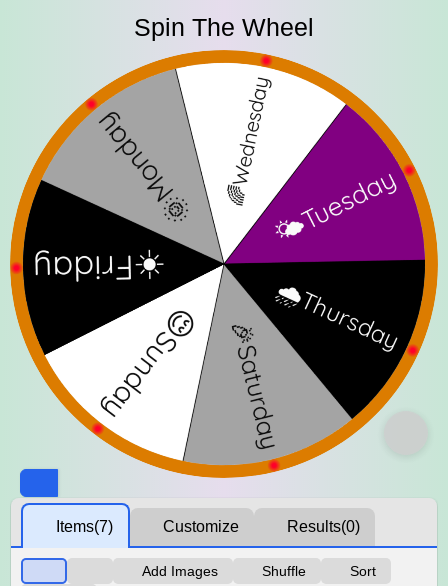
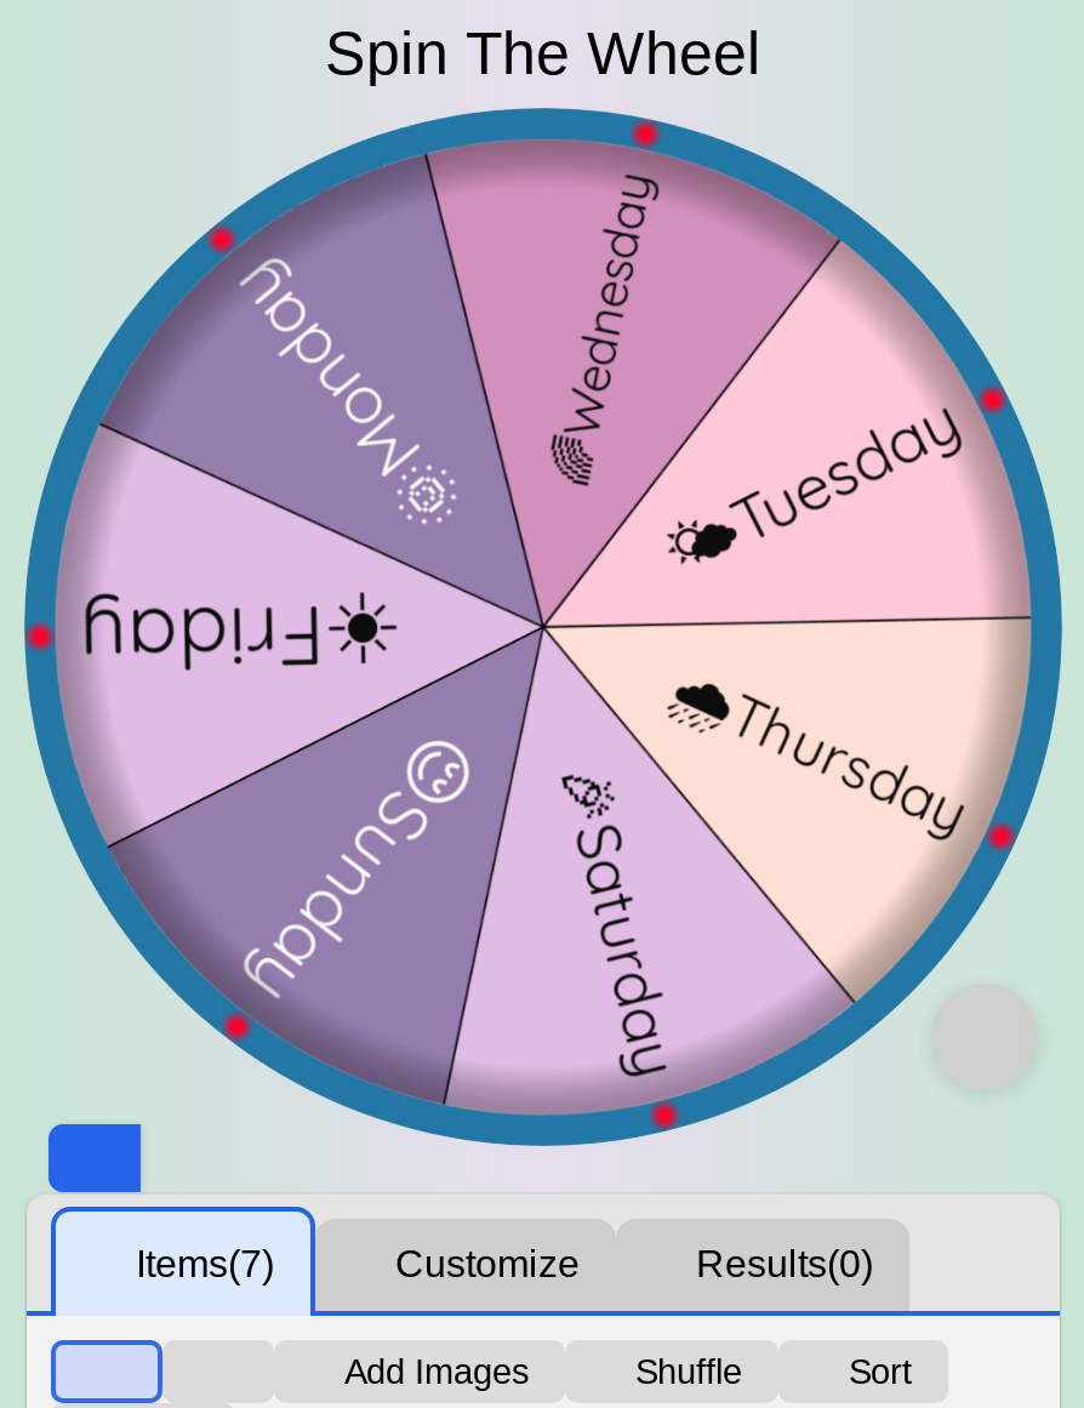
[9,49,439,479] [image] -> [22,106,1065,1148] [image]

